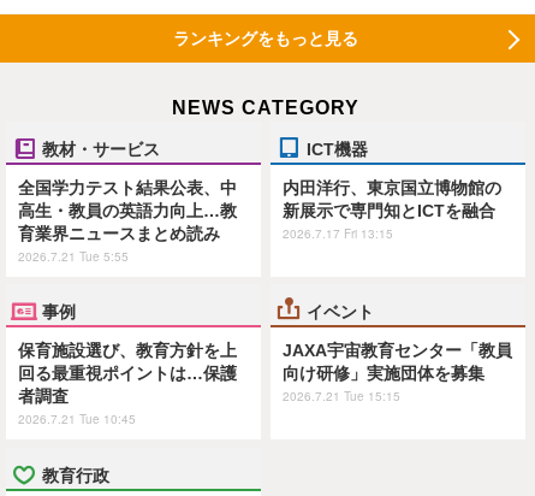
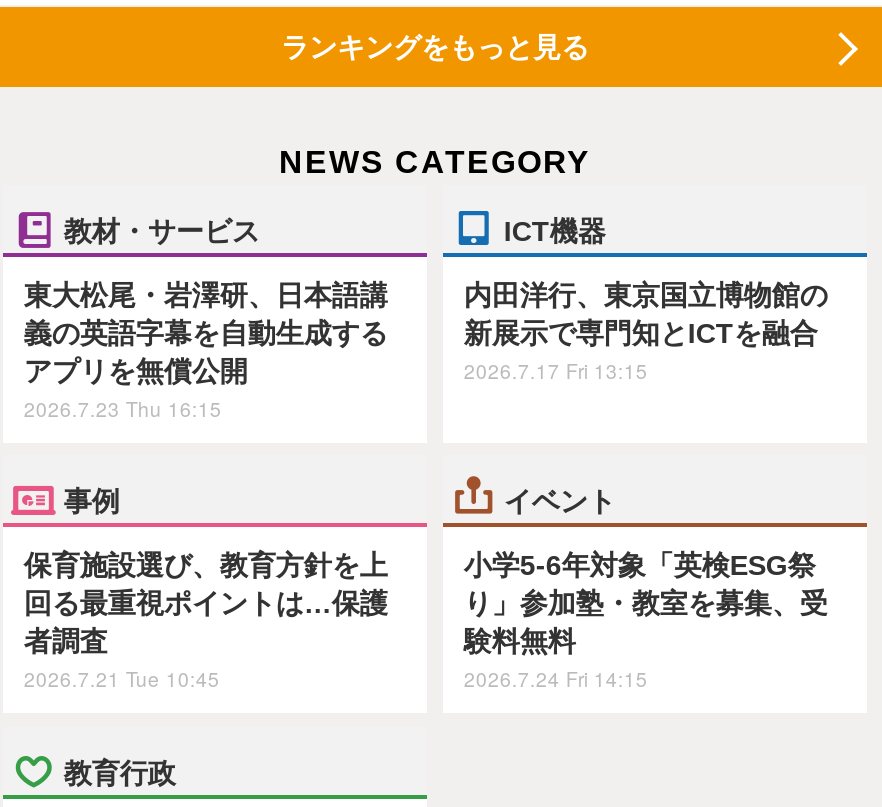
[19,178,237,264] 全国学力テスト結果公表、中 | 高生・教員の英語力向上…教 | 育業界ニュースまとめ読み | 2026.7.21 Tue 5:55 -> [24,278,388,422] 東大松尾・岩澤研、日本語講 | 義の英語字幕を自動生成する | アプリを無償公開 | 2026.7.23 Thu 16:15
[283,341,513,405] JAXA宇宙教育センター「教員 | 向け研修」実施団体を募集 | 2026.7.21 Tue 15:15 -> [464,549,828,693] 小学5-6年対象「英検ESG祭 | り」参加塾・教室を募集、受 | 験料無料 | 2026.7.24 Fri 14:15

